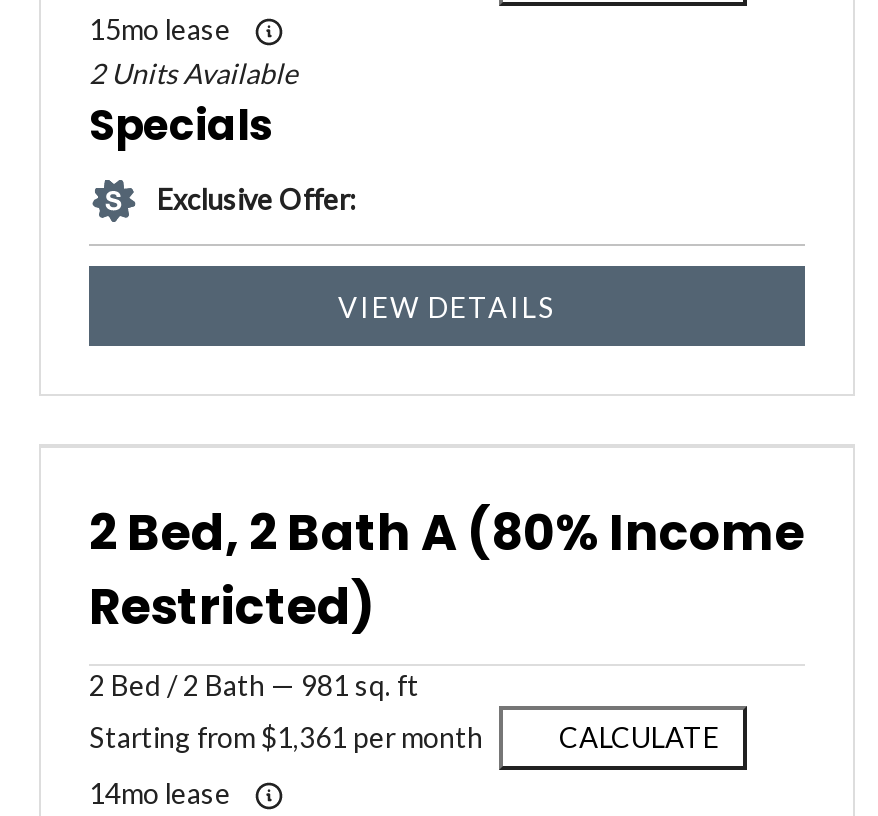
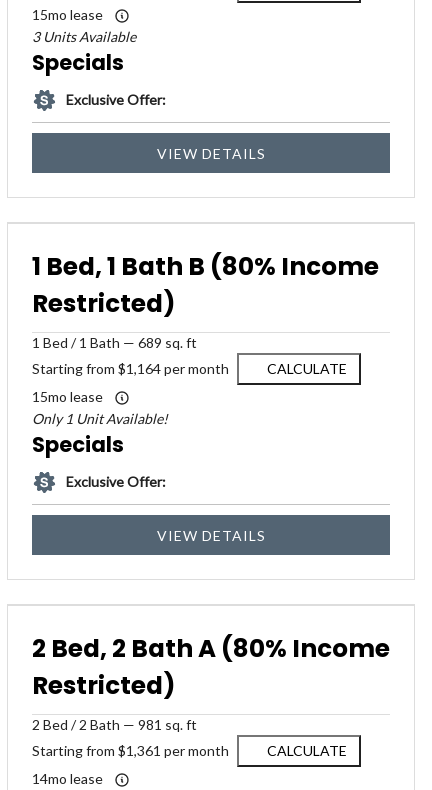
[89,56,297,90] 2 Units Available -> [32,28,379,427] 3 Units Available | Specials | Exclusive Offer: | VIEW DETAILS | 1 Bed, 1 Bath B (80% Income | Restricted) | 1 Bed / 1 Bath — 689 sq. ft | Starting from $1,164 per month | CALCULATE | 15mo lease | Only 1 Unit Available!

